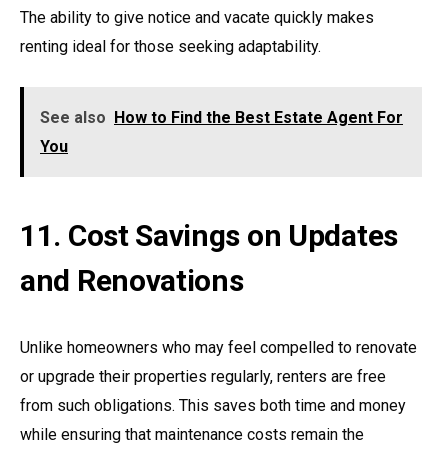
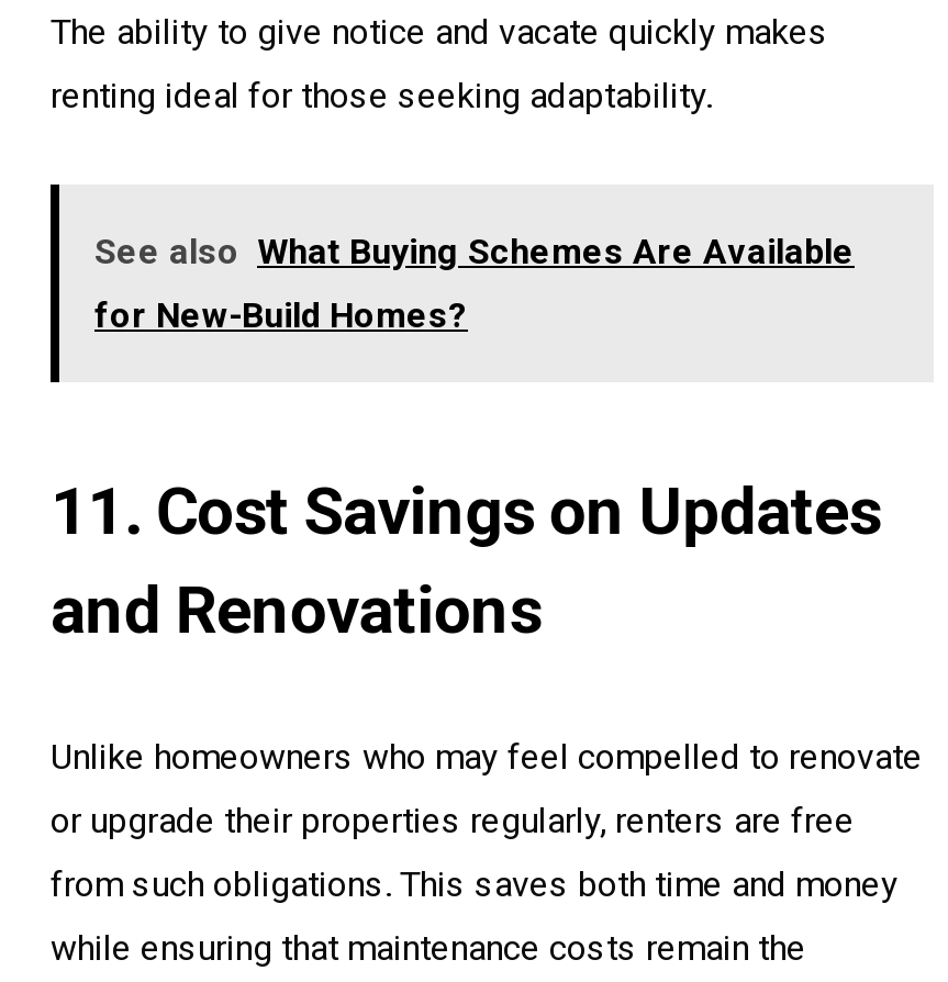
[40,108,403,127] See also How to Find the Best Estate Agent For -> [94,230,855,272] See also What Buying Schemes Are Available
[40,137,68,156] You -> [94,294,468,335] for New-Build Homes?

